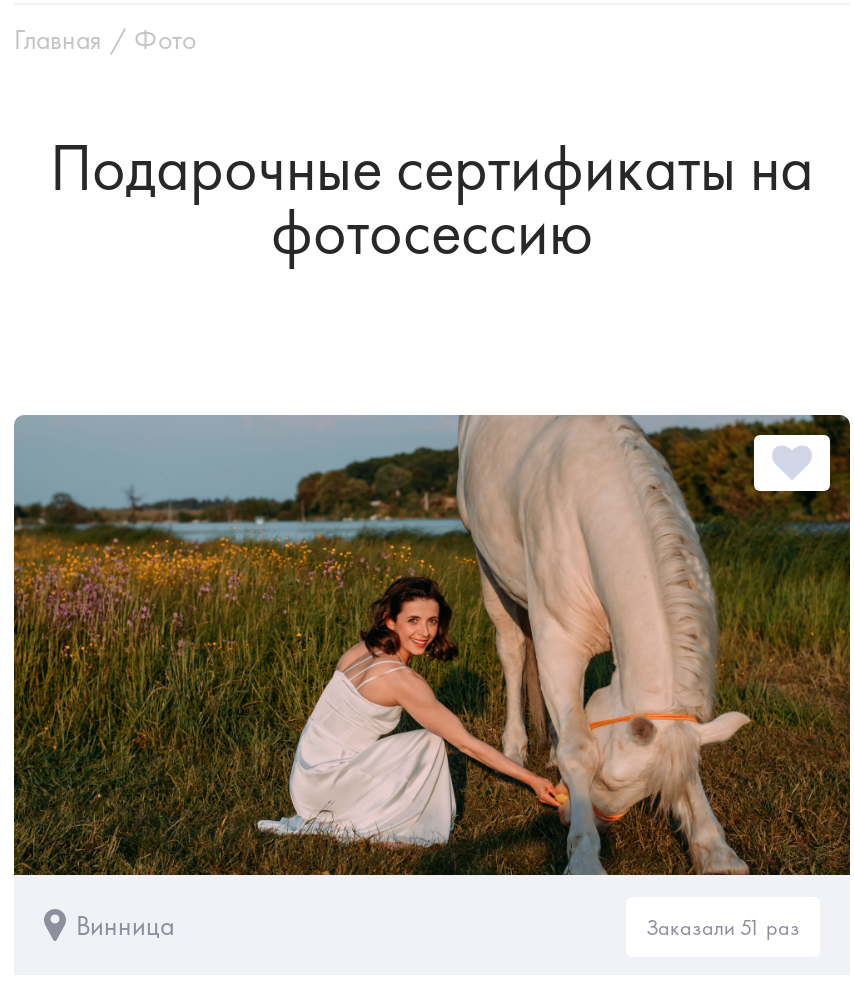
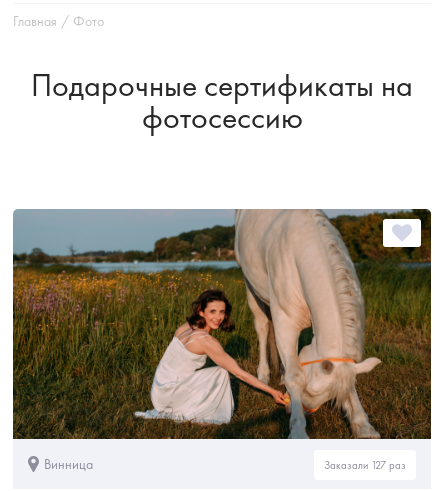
[646,913,800,941] Заказали 51 раз -> [324,458,406,472] Заказали 127 раз

